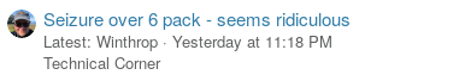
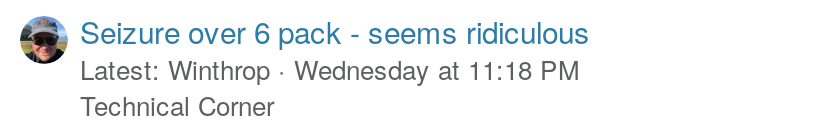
[172,30,332,52] Yesterday at 11:18 PM -> [294,50,580,88] Wednesday at 11:18 PM

